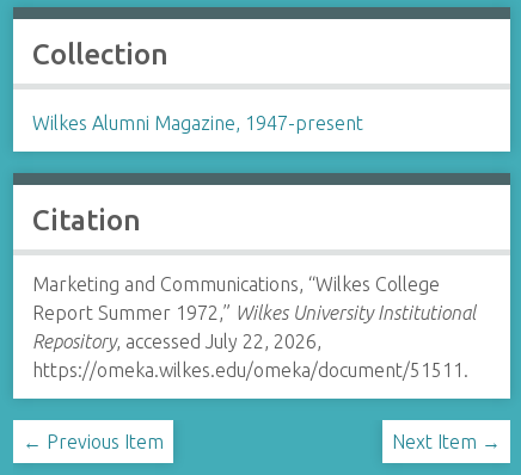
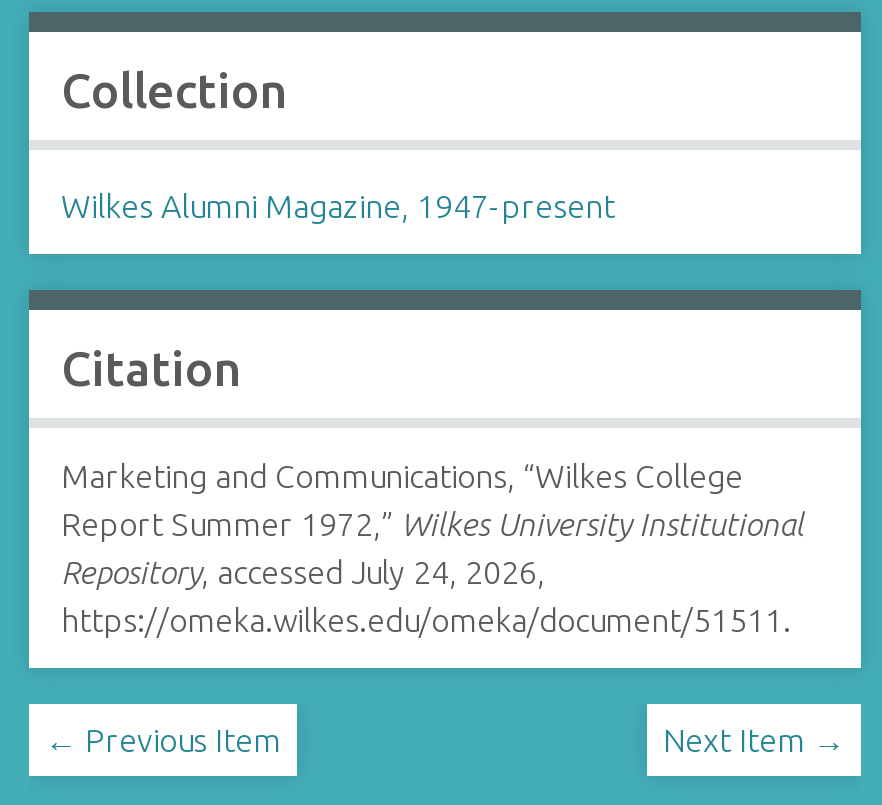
[32,330,321,352] Repository, accessed July 22, 2026, -> [61,554,545,590] Repository, accessed July 24, 2026,

